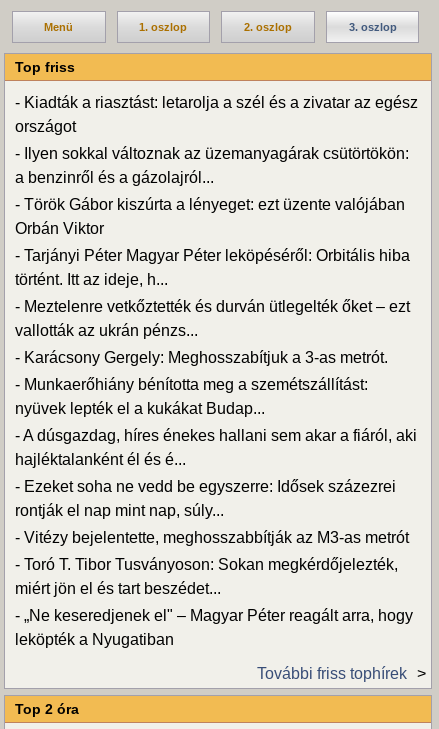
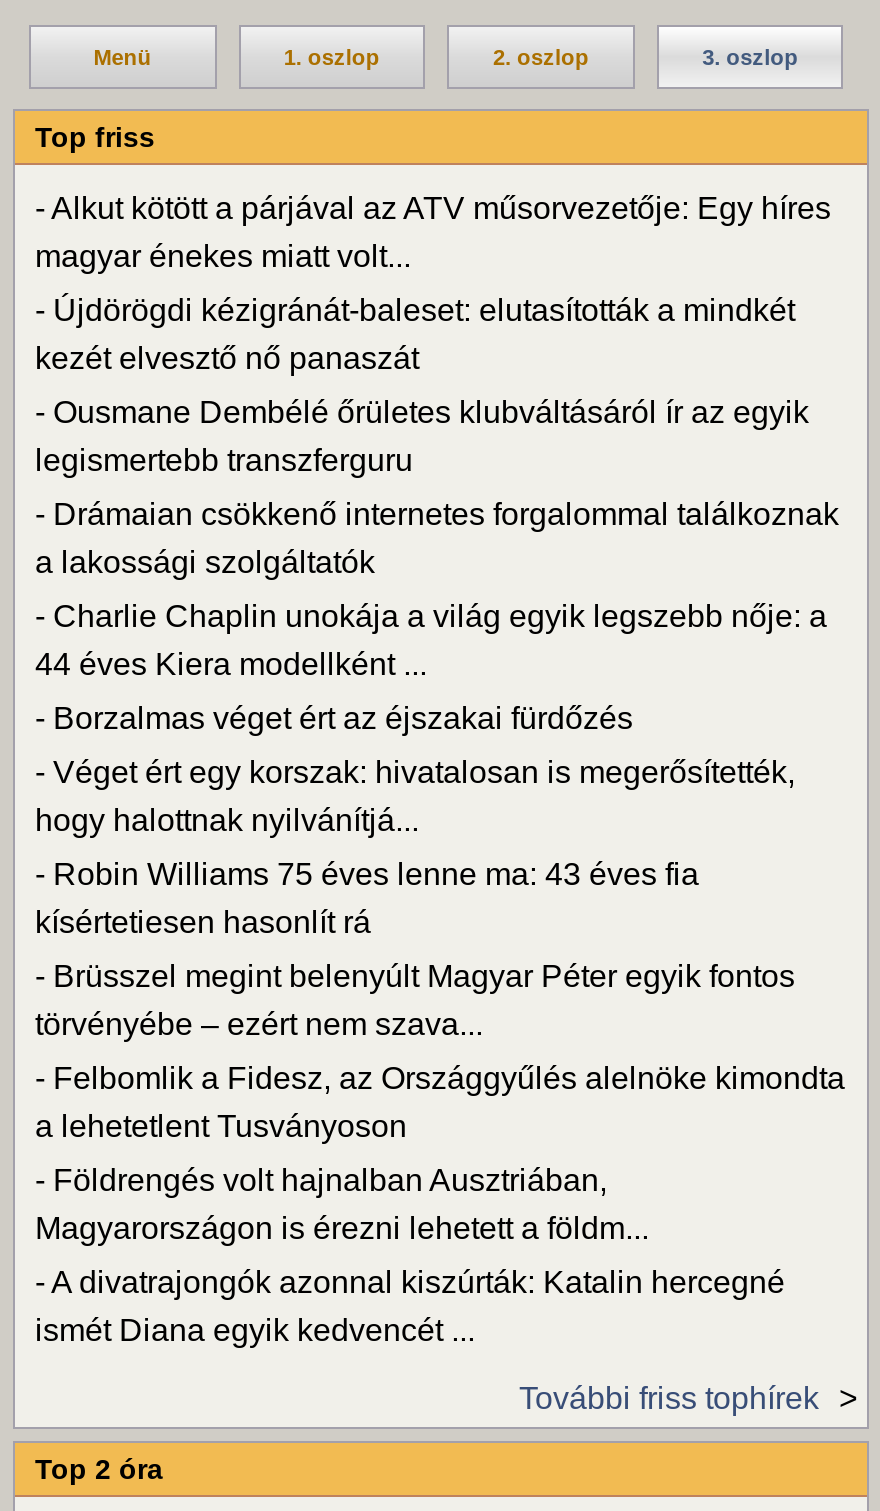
[15,94,418,135] - Kiadták a riasztást: letarolja a szél és a zivatar az egész | országot -> [35,191,831,273] - Alkut kötött a párjával az ATV műsorvezetője: Egy híres | magyar énekes miatt volt...
[15,145,409,186] - Ilyen sokkal változnak az üzemanyagárak csütörtökön: | a benzinről és a gázolajról... -> [35,293,795,375] - Újdörögdi kézigránát-baleset: elutasították a mindkét | kezét elvesztő nő panaszát
[15,196,405,237] - Török Gábor kiszúrta a lényeget: ezt üzente valójában | Orbán Viktor -> [35,395,809,477] - Ousmane Dembélé őrületes klubváltásáról ír az egyik | legismertebb transzferguru
[15,247,410,288] - Tarjányi Péter Magyar Péter leköpéséről: Orbitális hiba | történt. Itt az ideje, h... -> [35,497,839,579] - Drámaian csökkenő internetes forgalommal találkoznak | a lakossági szolgáltatók
[15,298,410,339] - Meztelenre vetkőztették és durván ütlegelték őket – ezt | vallották az ukrán pénzs... -> [35,599,827,681] - Charlie Chaplin unokája a világ egyik legszebb nője: a | 44 éves Kiera modellként ...
[15,349,388,366] - Karácsony Gergely: Meghosszabítjuk a 3-as metrót. -> [35,701,633,735] - Borzalmas véget ért az éjszakai fürdőzés
[15,376,368,417] - Munkaerőhiány bénította meg a szemétszállítást: | nyüvek lepték el a kukákat Budap... -> [35,755,795,837] - Véget ért egy korszak: hivatalosan is megerősítették, | hogy halottnak nyilvánítjá...
[15,427,417,468] - A dúsgazdag, híres énekes hallani sem akar a fiáról, aki | hajléktalanként él és é... -> [35,857,699,939] - Robin Williams 75 éves lenne ma: 43 éves fia | kísértetiesen hasonlít rá
[15,478,396,519] - Ezeket soha ne vedd be egyszerre: Idősek százezrei | rontják el nap mint nap, súly... -> [35,959,795,1041] - Brüsszel megint belenyúlt Magyar Péter egyik fontos | törvényébe – ezért nem szava...
[15,529,409,546] - Vitézy bejelentette, meghosszabbítják az M3-as metrót -> [35,1061,845,1143] - Felbomlik a Fidesz, az Országgyűlés alelnöke kimondta | a lehetetlent Tusványoson
[15,556,398,597] - Toró T. Tibor Tusványoson: Sokan megkérdőjelezték, | miért jön el és tart beszédet... -> [35,1163,649,1245] - Földrengés volt hajnalban Ausztriában, | Magyarországon is érezni lehetett a földm...
[15,607,413,648] - „Ne keseredjenek el" – Magyar Péter reagált arra, hogy | leköpték a Nyugatiban -> [35,1265,785,1347] - A divatrajongók azonnal kiszúrták: Katalin hercegné | ismét Diana egyik kedvencét ...

